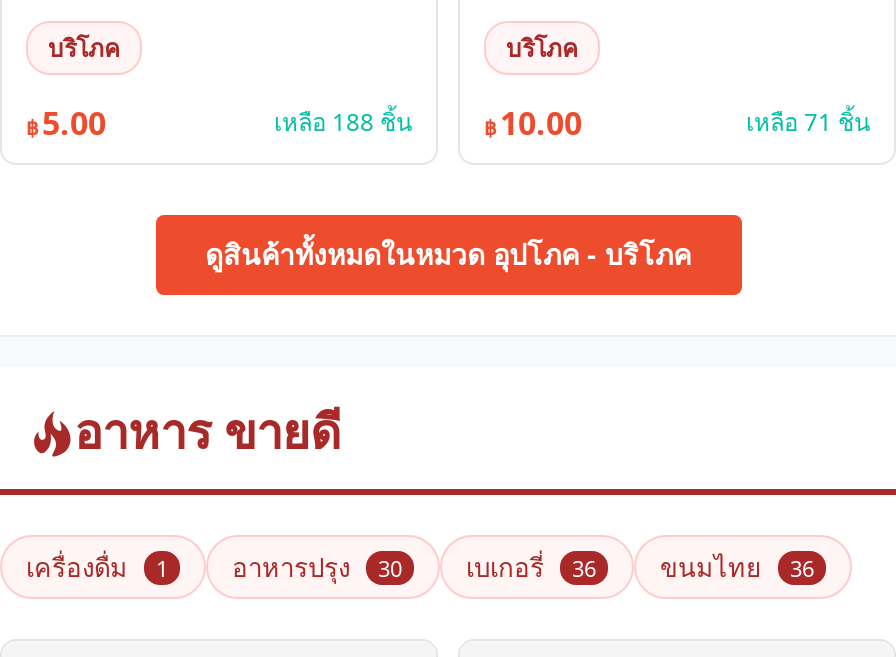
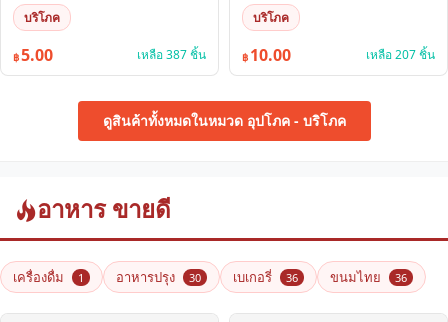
[274,105,412,139] เหลือ 188 ชิ้น -> [137,46,206,63] เหลือ 387 ชิ้น
[746,105,870,139] เหลือ 71 ชิ้น -> [366,46,435,63] เหลือ 207 ชิ้น

